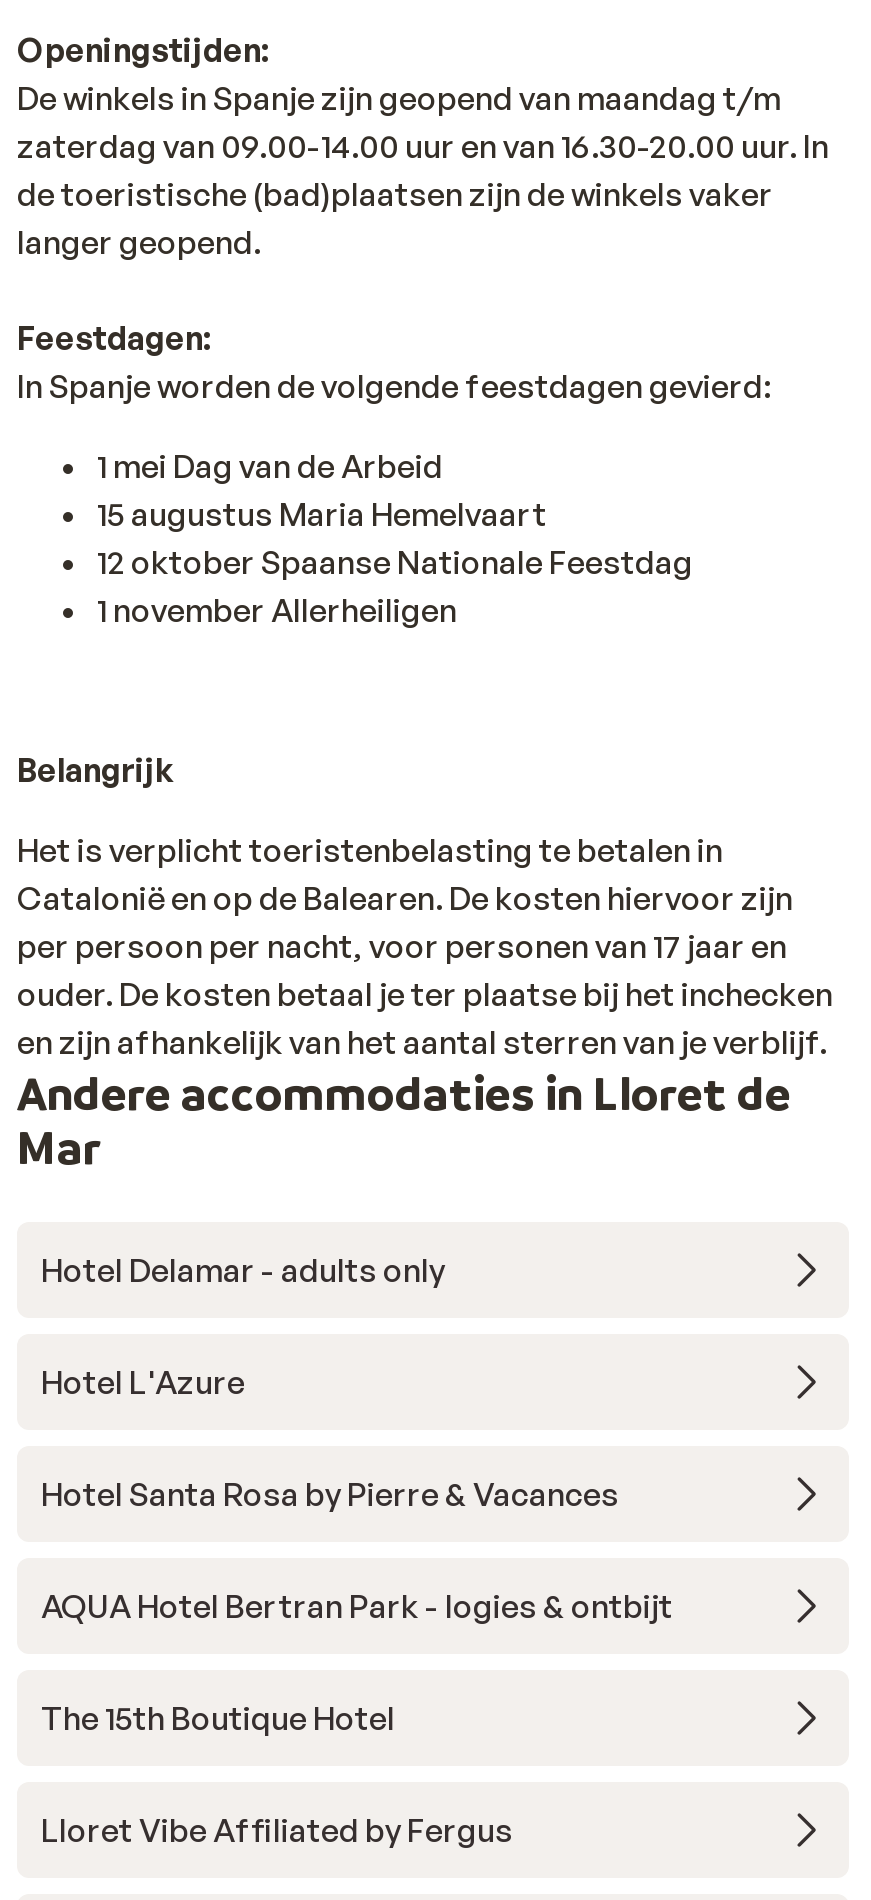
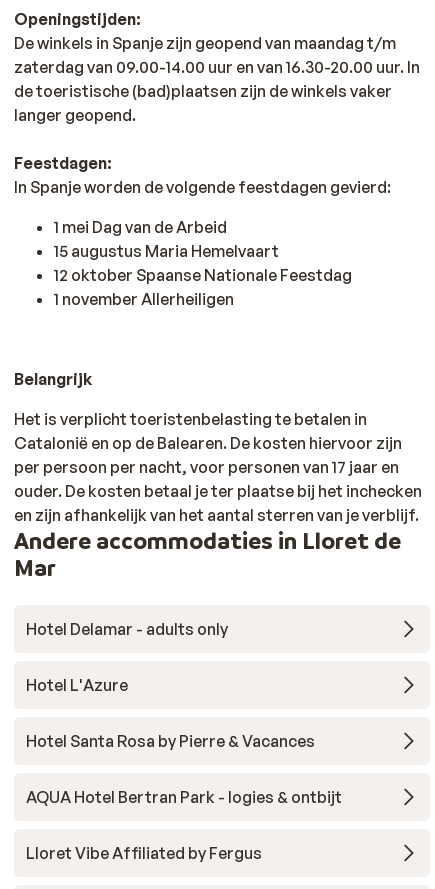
[41,1697,395,1737] The 15th Boutique Hotel -> none

